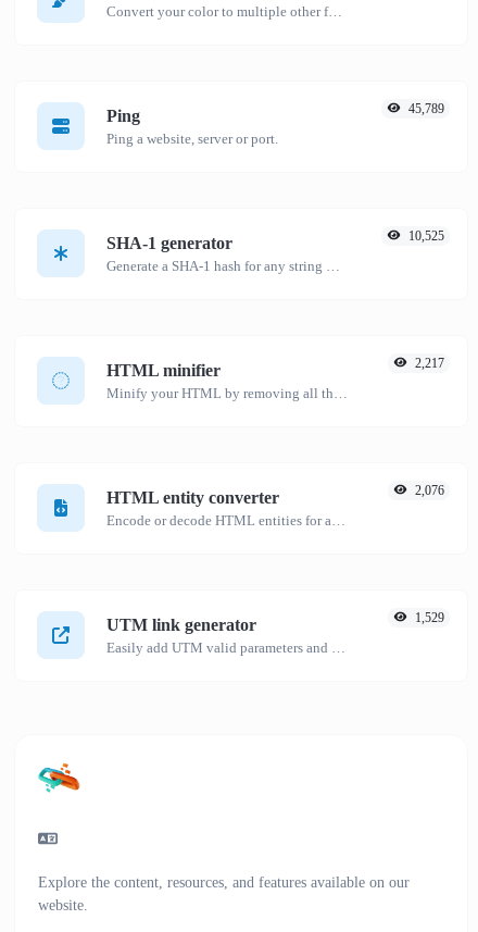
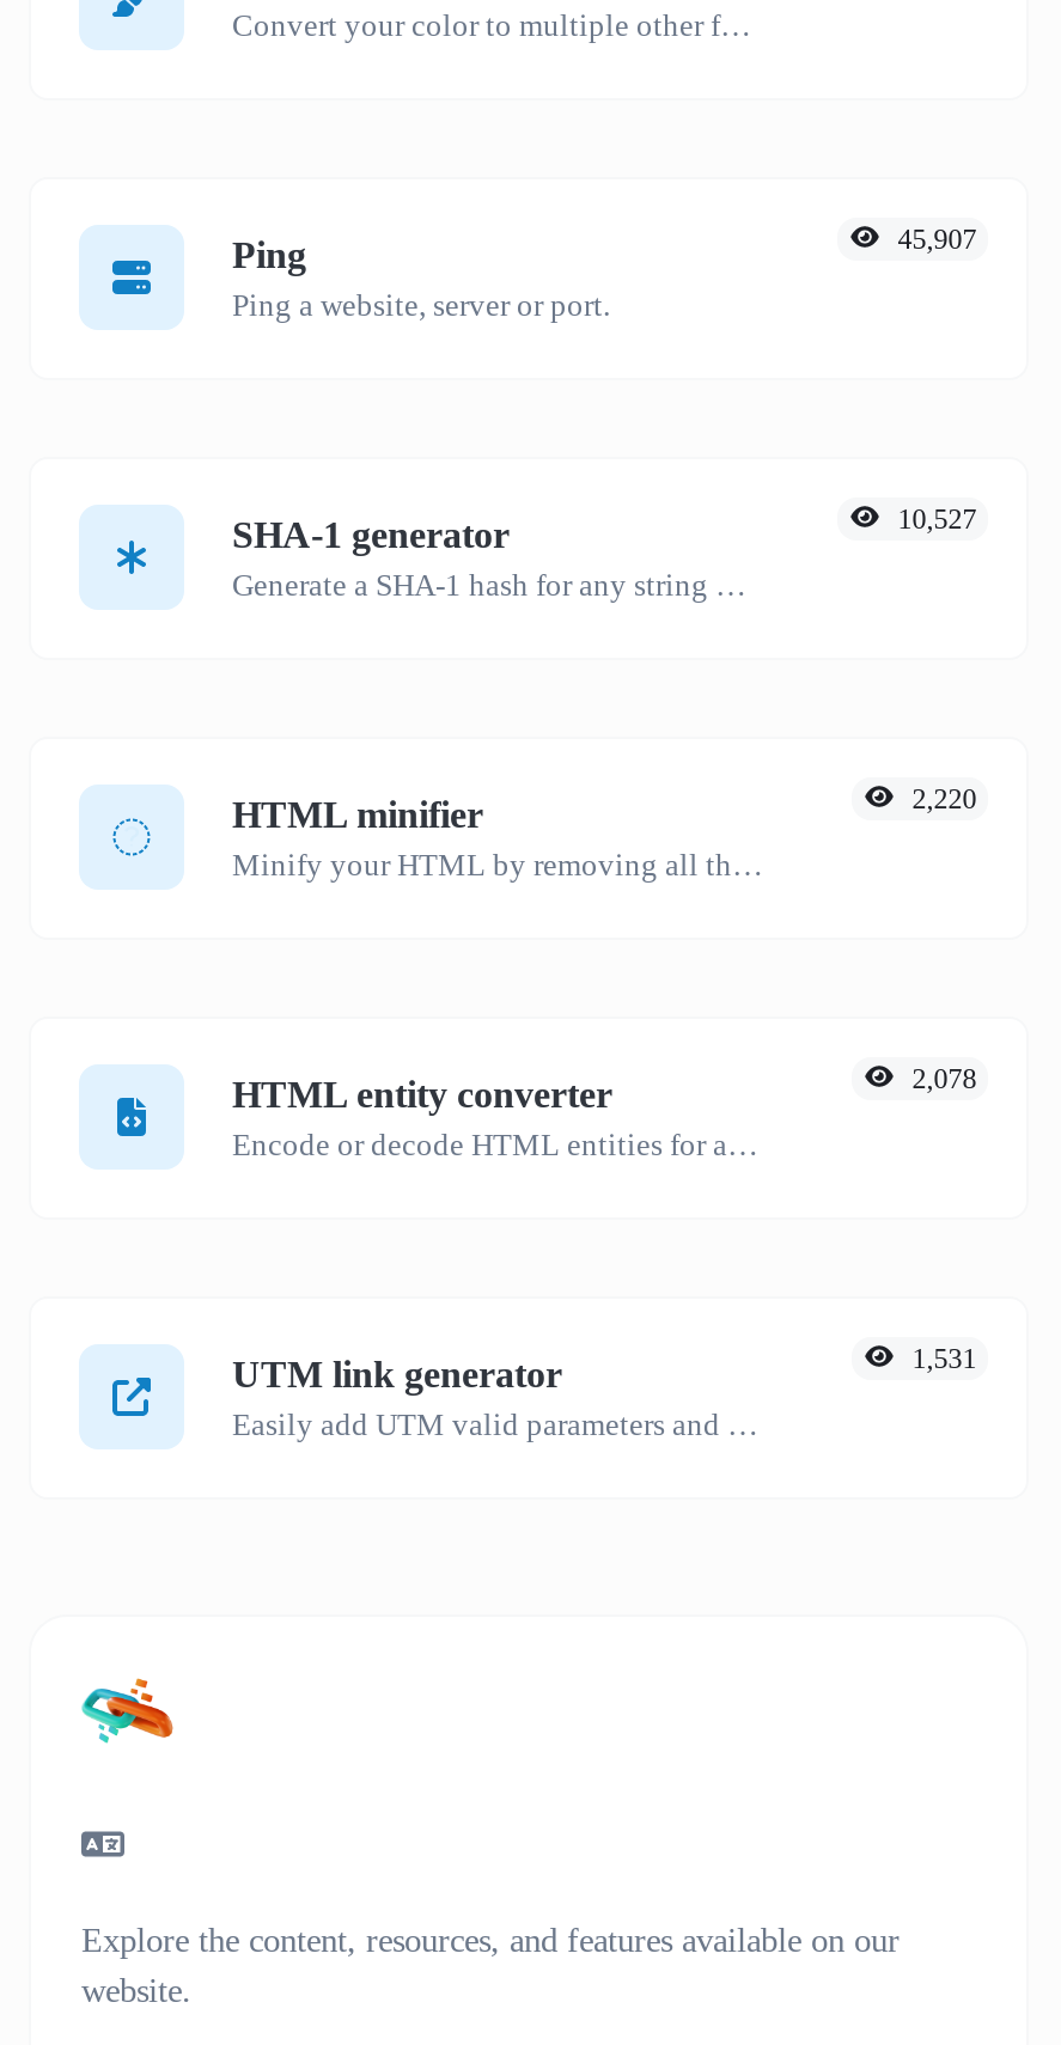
[405,101,445,116] 45,789 -> [890,221,977,255] 45,907
[405,228,445,243] 10,525 -> [890,501,977,535] 10,527
[412,355,445,370] 2,217 -> [905,781,977,815] 2,220
[412,482,445,498] 2,076 -> [905,1061,977,1094] 2,078
[412,610,445,625] 1,529 -> [905,1341,977,1374] 1,531

